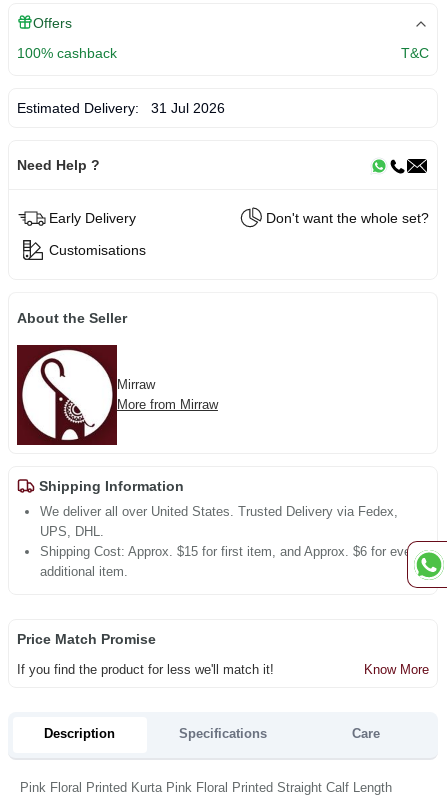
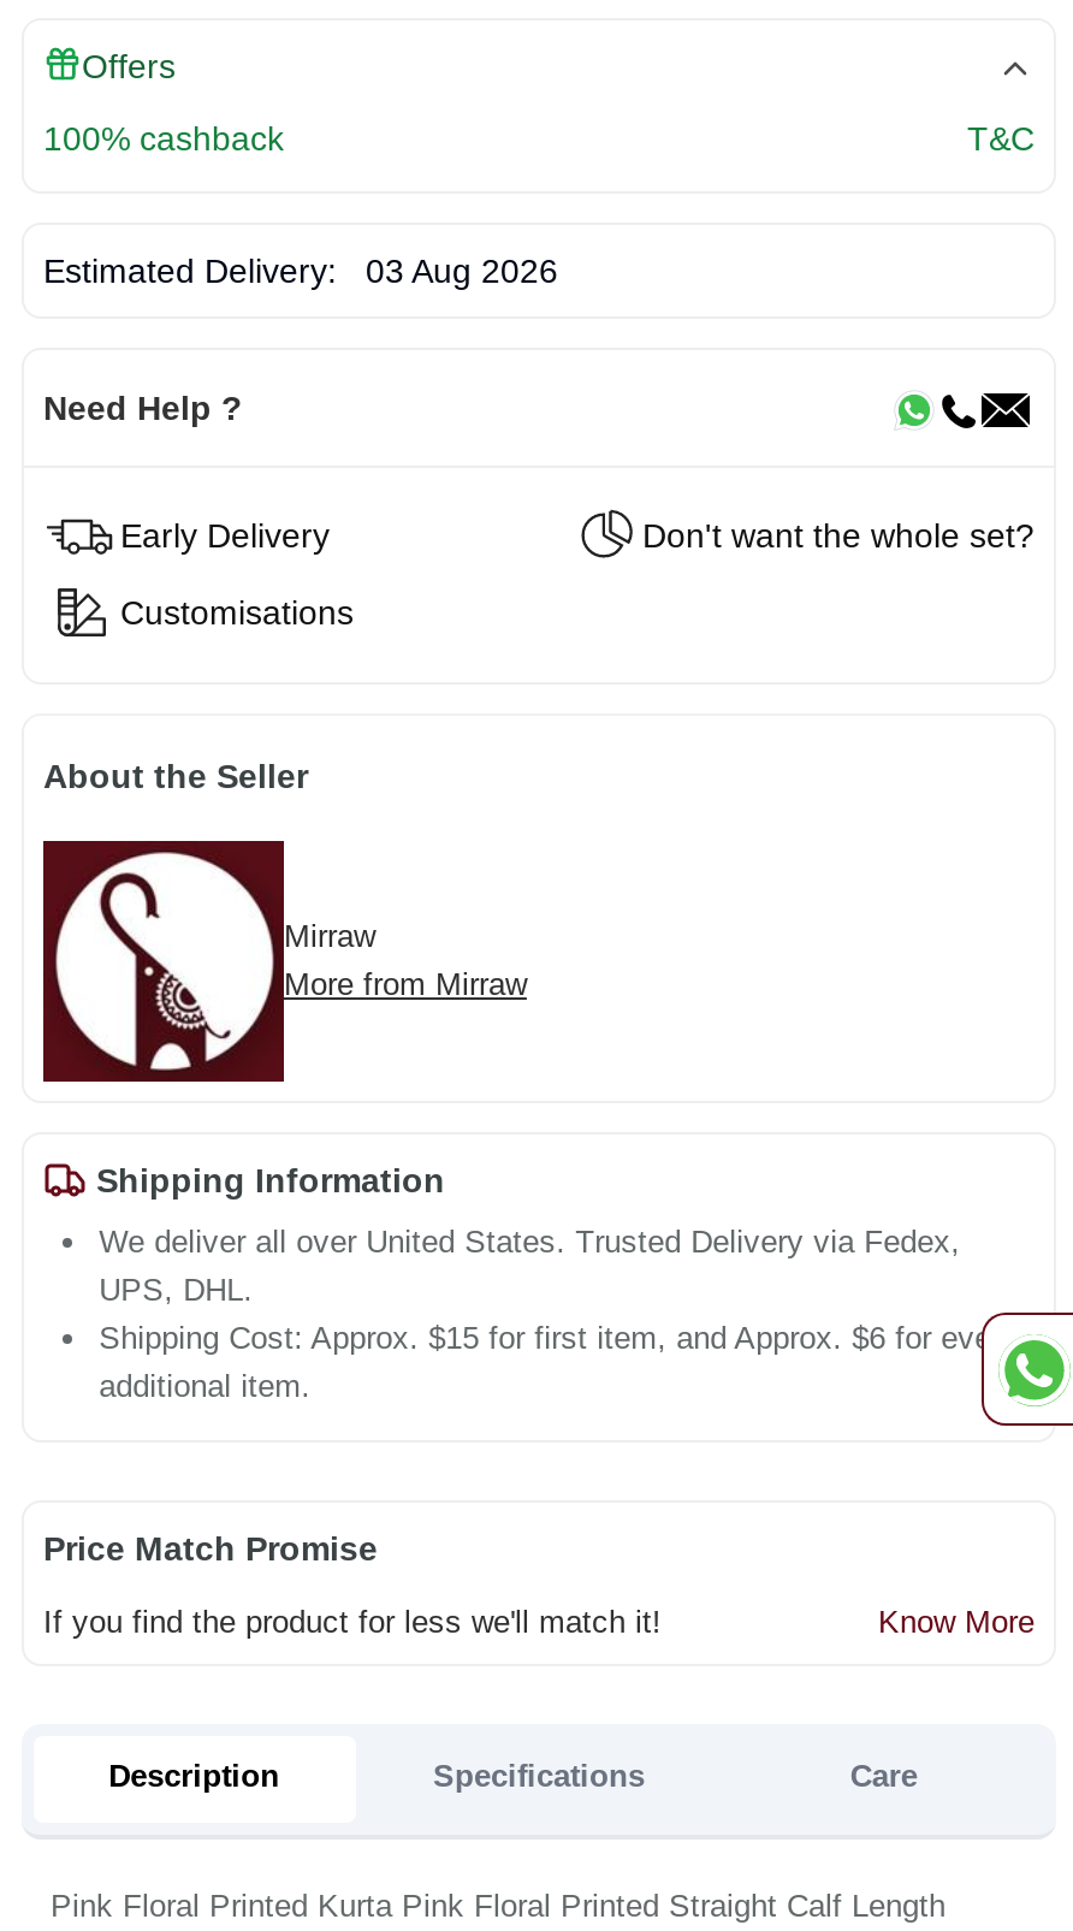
[17,100,225,116] Estimated Delivery: 31 Jul 2026 -> [43,251,558,289] Estimated Delivery: 03 Aug 2026

